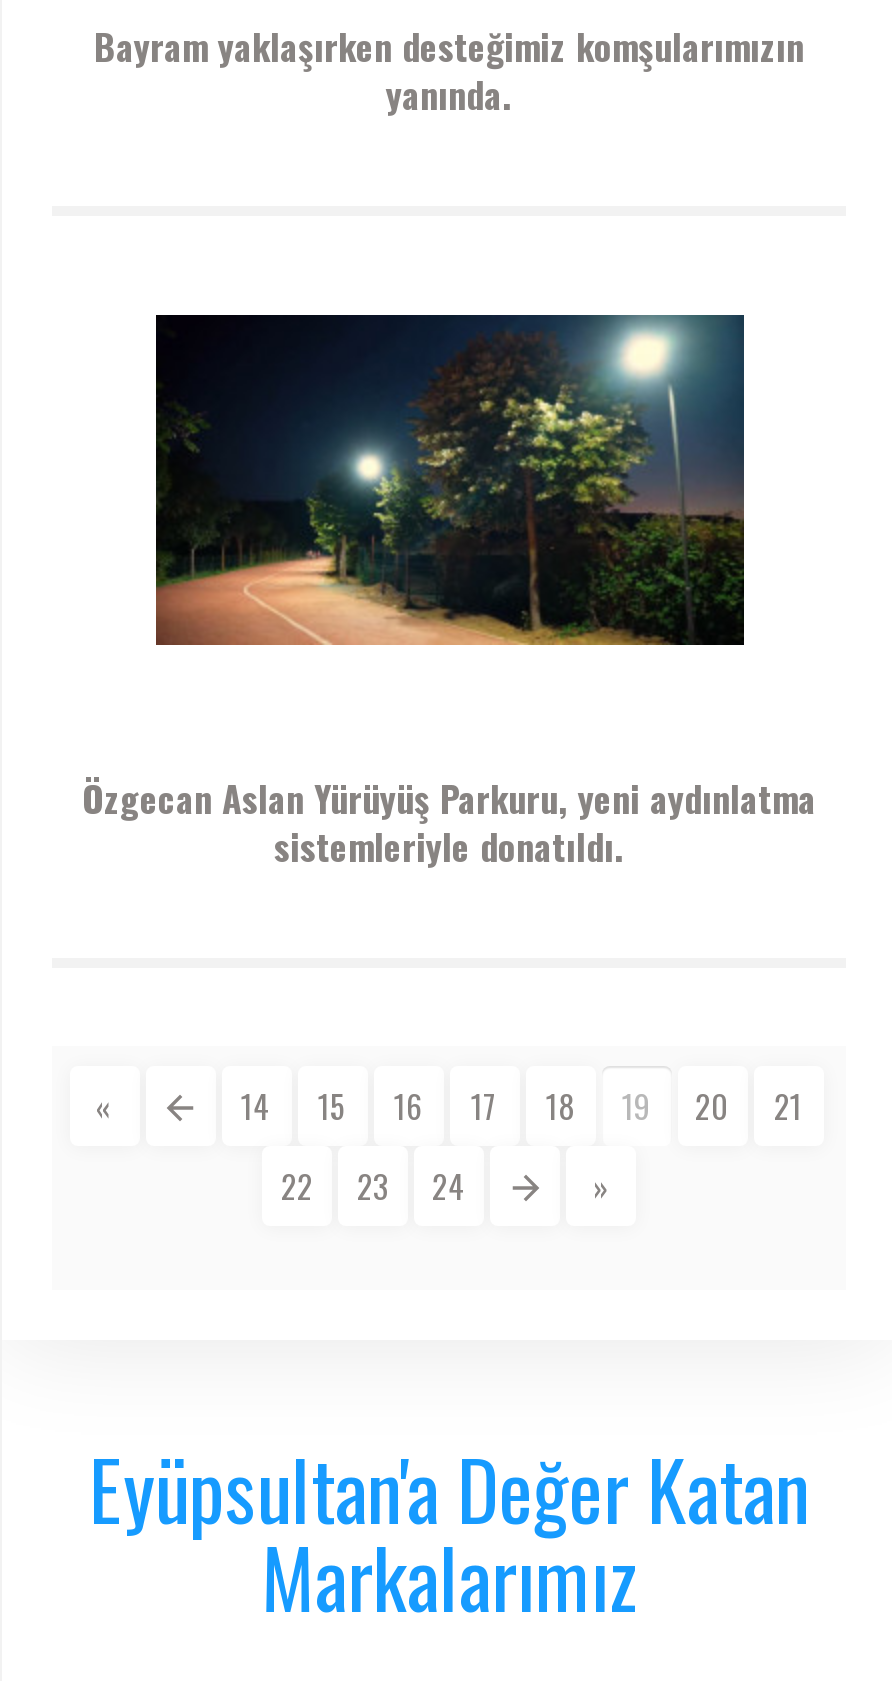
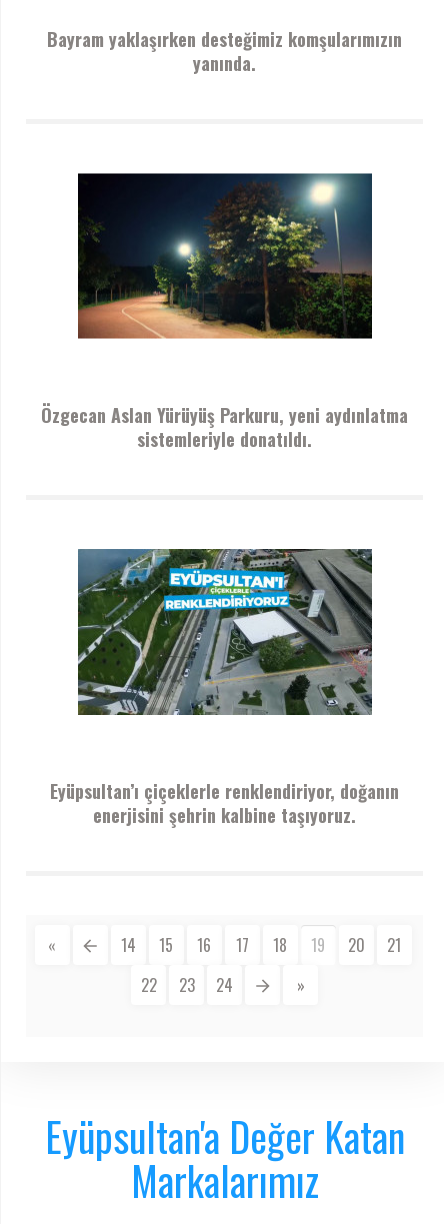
none -> [50,778,399,828] Eyüpsultan’ı çiçeklerle renklendiriyor, doğanın | enerjisini şehrin kalbine taşıyoruz.
none -> [77,548,373,716] [image]

